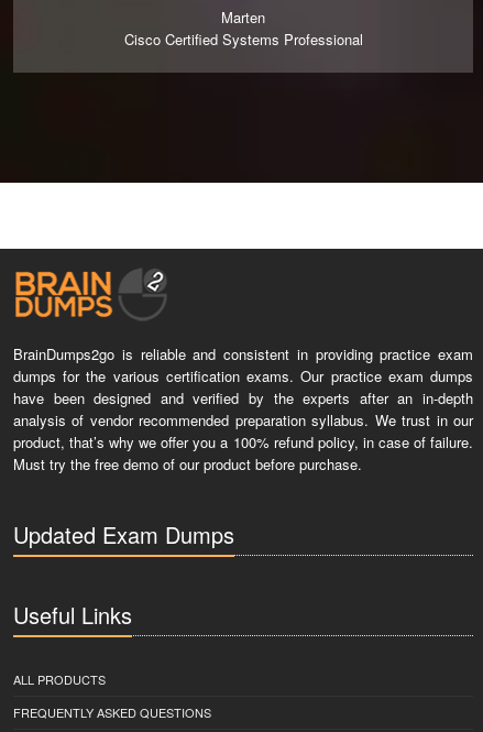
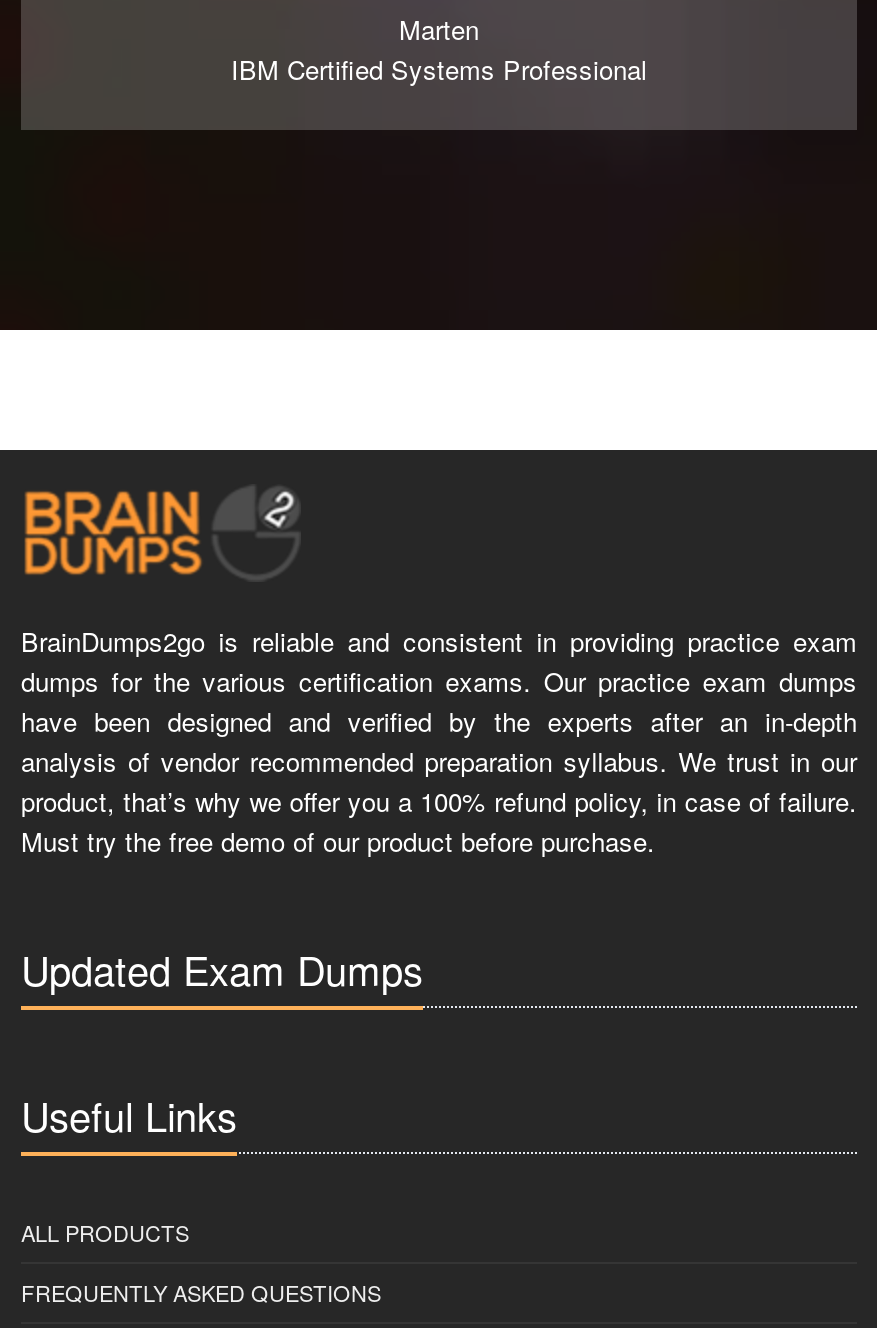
[124,29,363,50] Cisco Certified Systems Professional -> [231,50,647,88] IBM Certified Systems Professional

